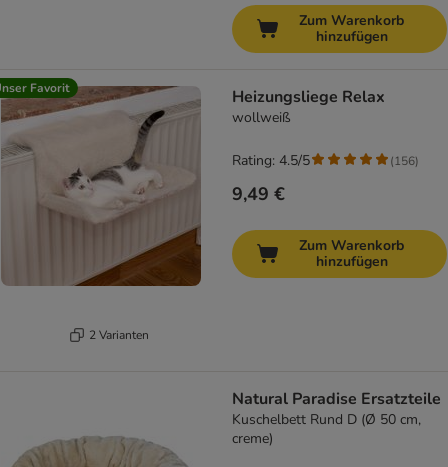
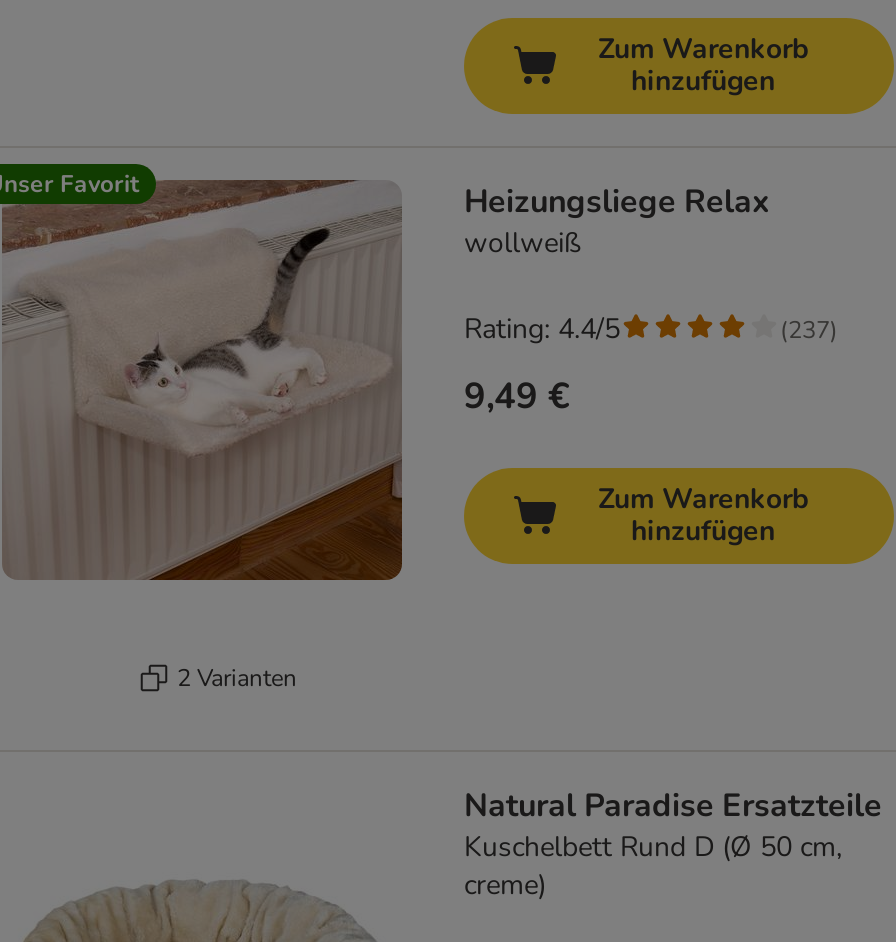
[232,151,310,170] Rating: 4.5/5 -> [464,310,620,348] Rating: 4.4/5
[390,153,419,169] (156) -> [780,313,838,345] (237)

